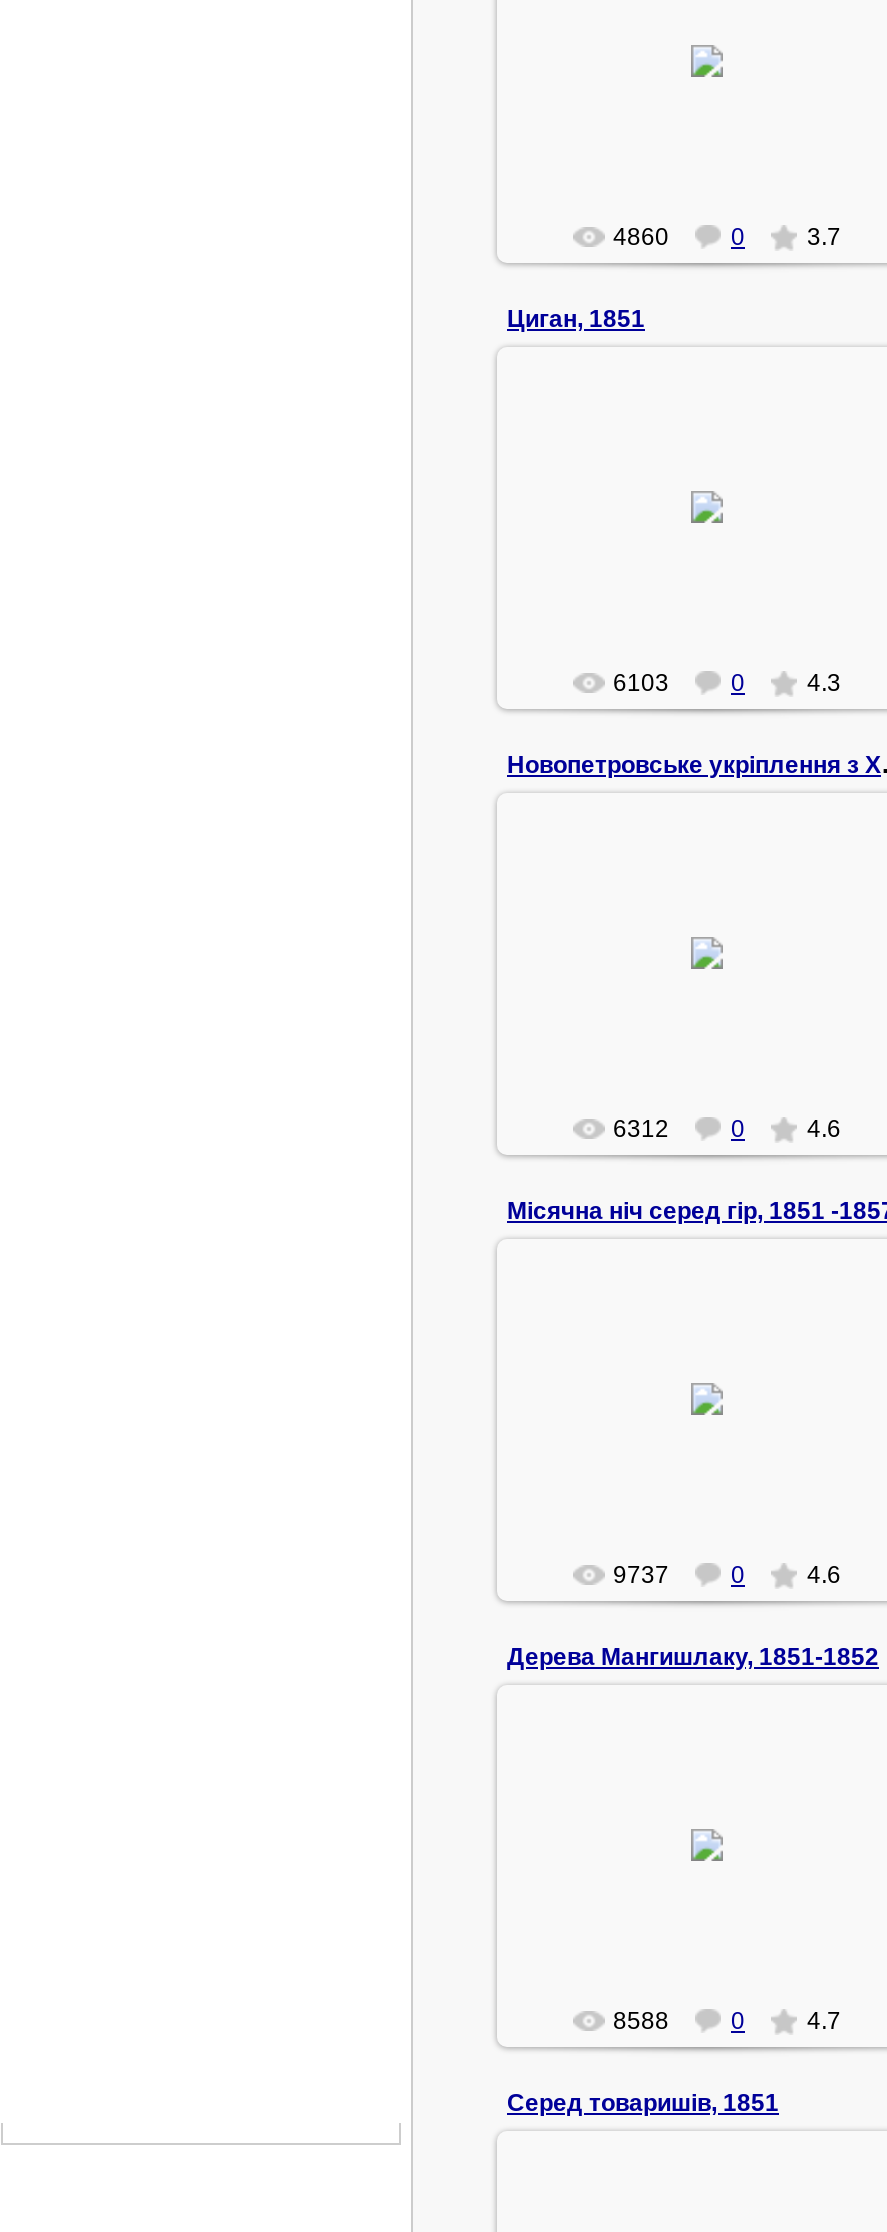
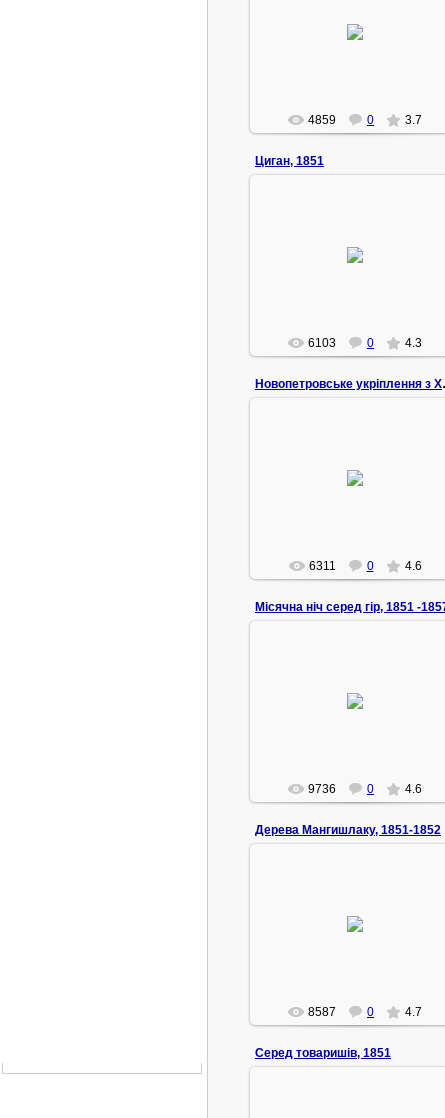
[613,223,669,251] 4860 -> [308,113,336,127] 4859
[613,1115,669,1143] 6312 -> [308,559,335,573] 6311
[613,1561,669,1589] 9737 -> [308,782,336,796] 9736
[613,2007,669,2035] 8588 -> [308,1005,336,1019] 8587

